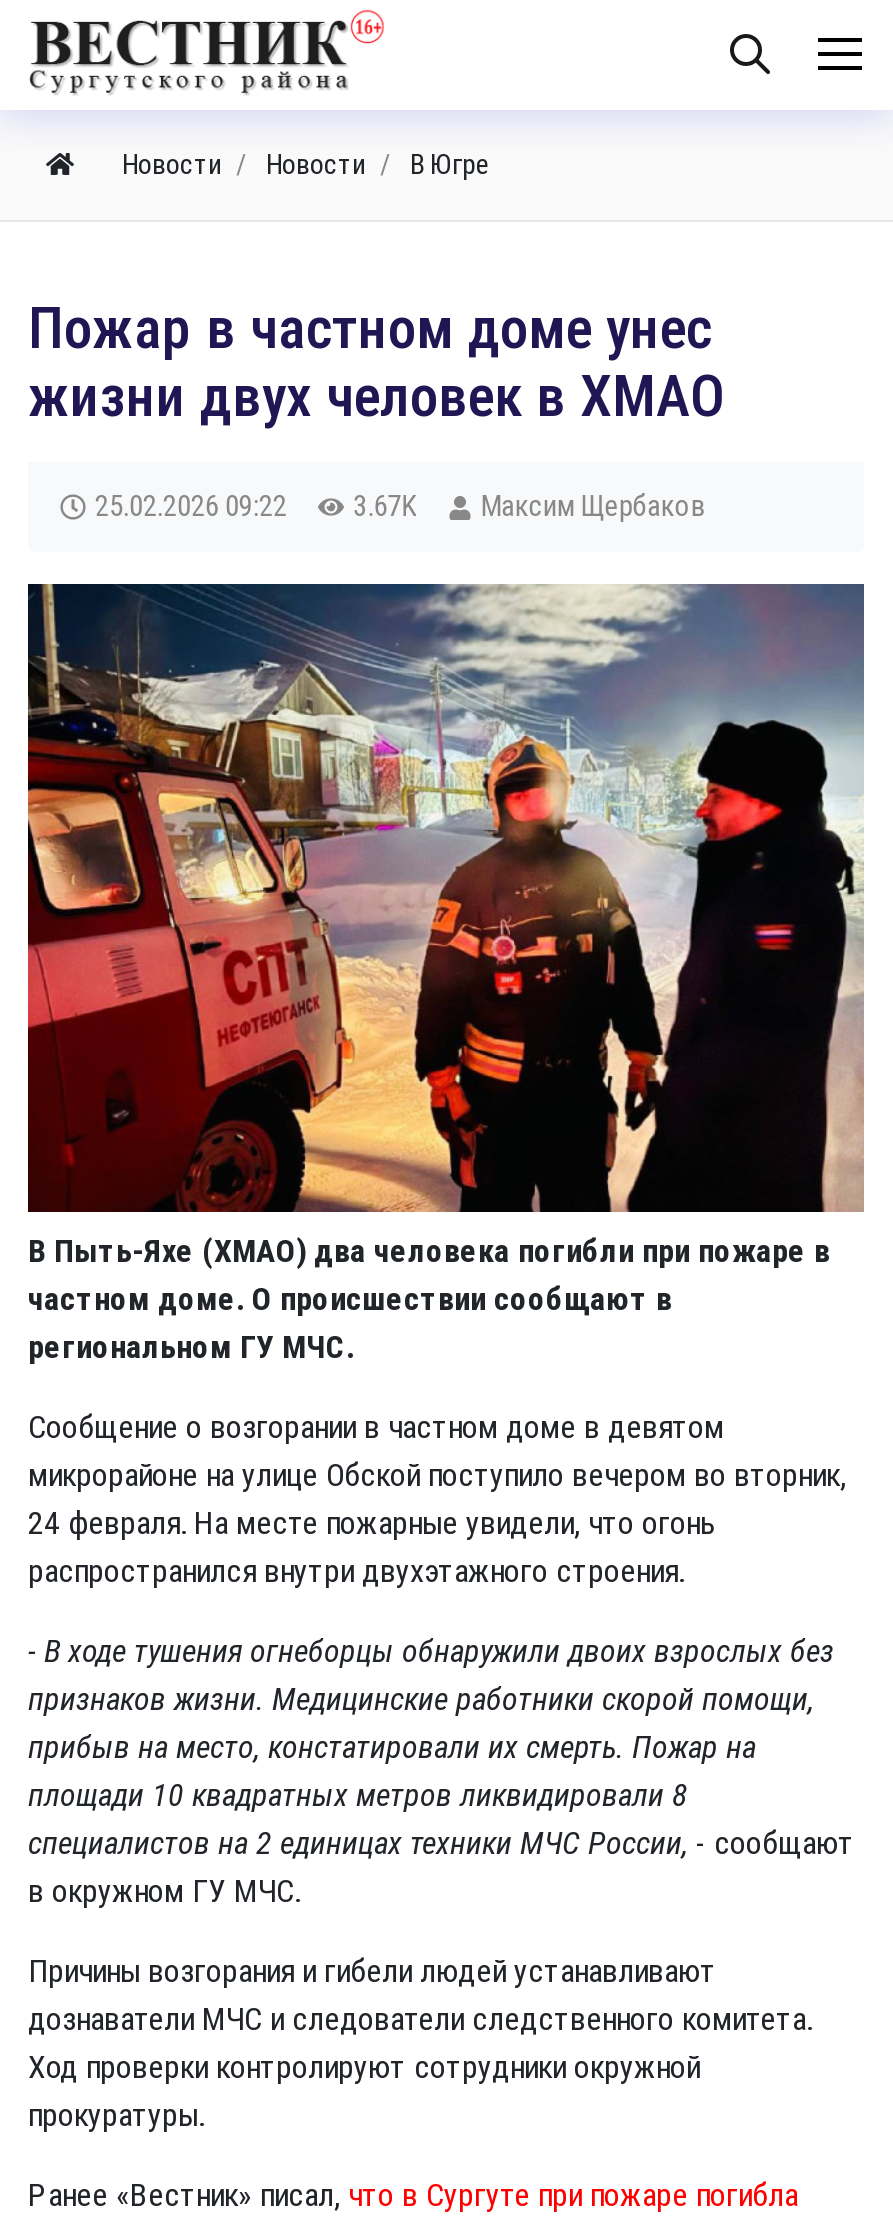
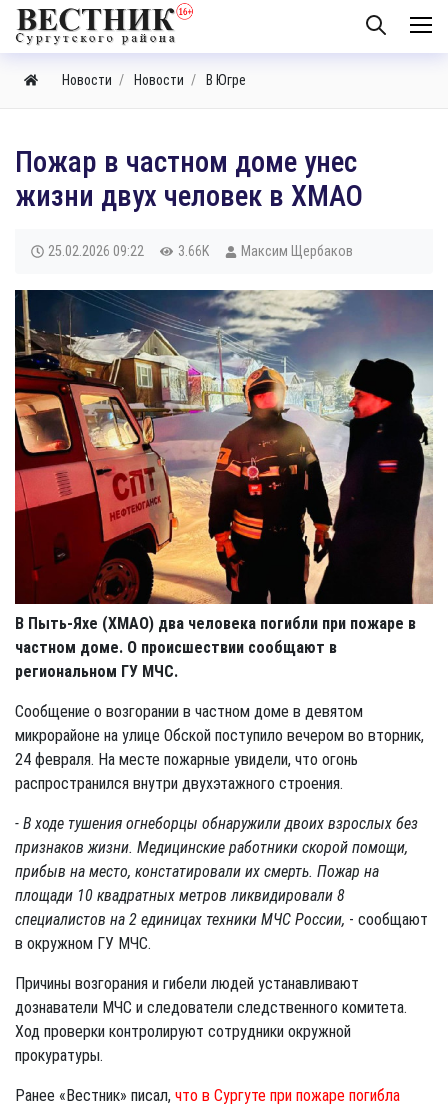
[95,490,705,524] 25.02.2026 09:22 3.67K Максим Щербаков -> [48,243,353,260] 25.02.2026 09:22 3.66K Максим Щербаков

